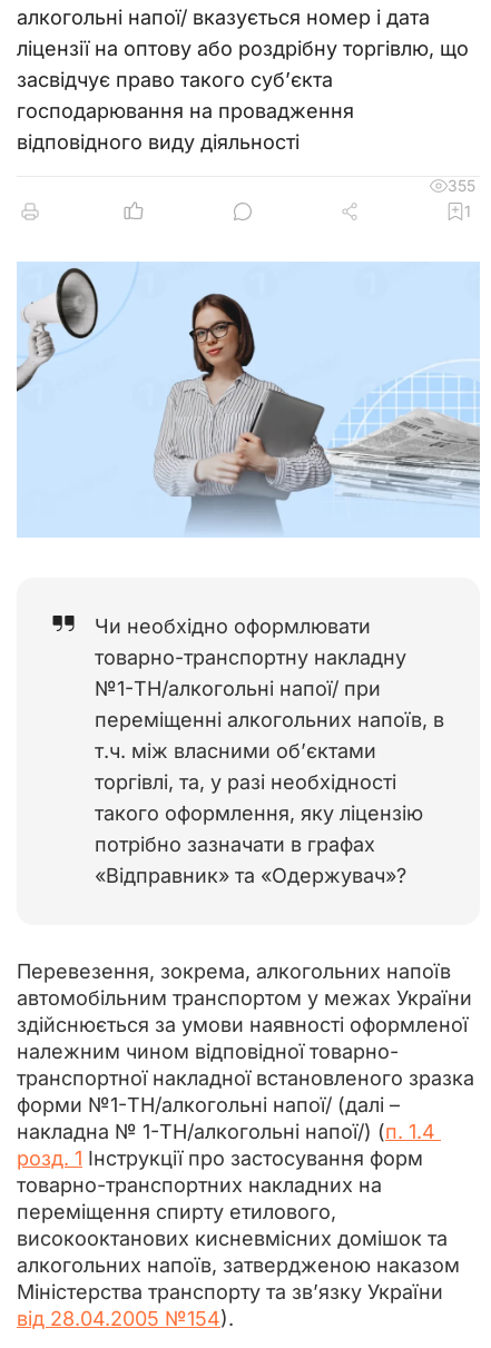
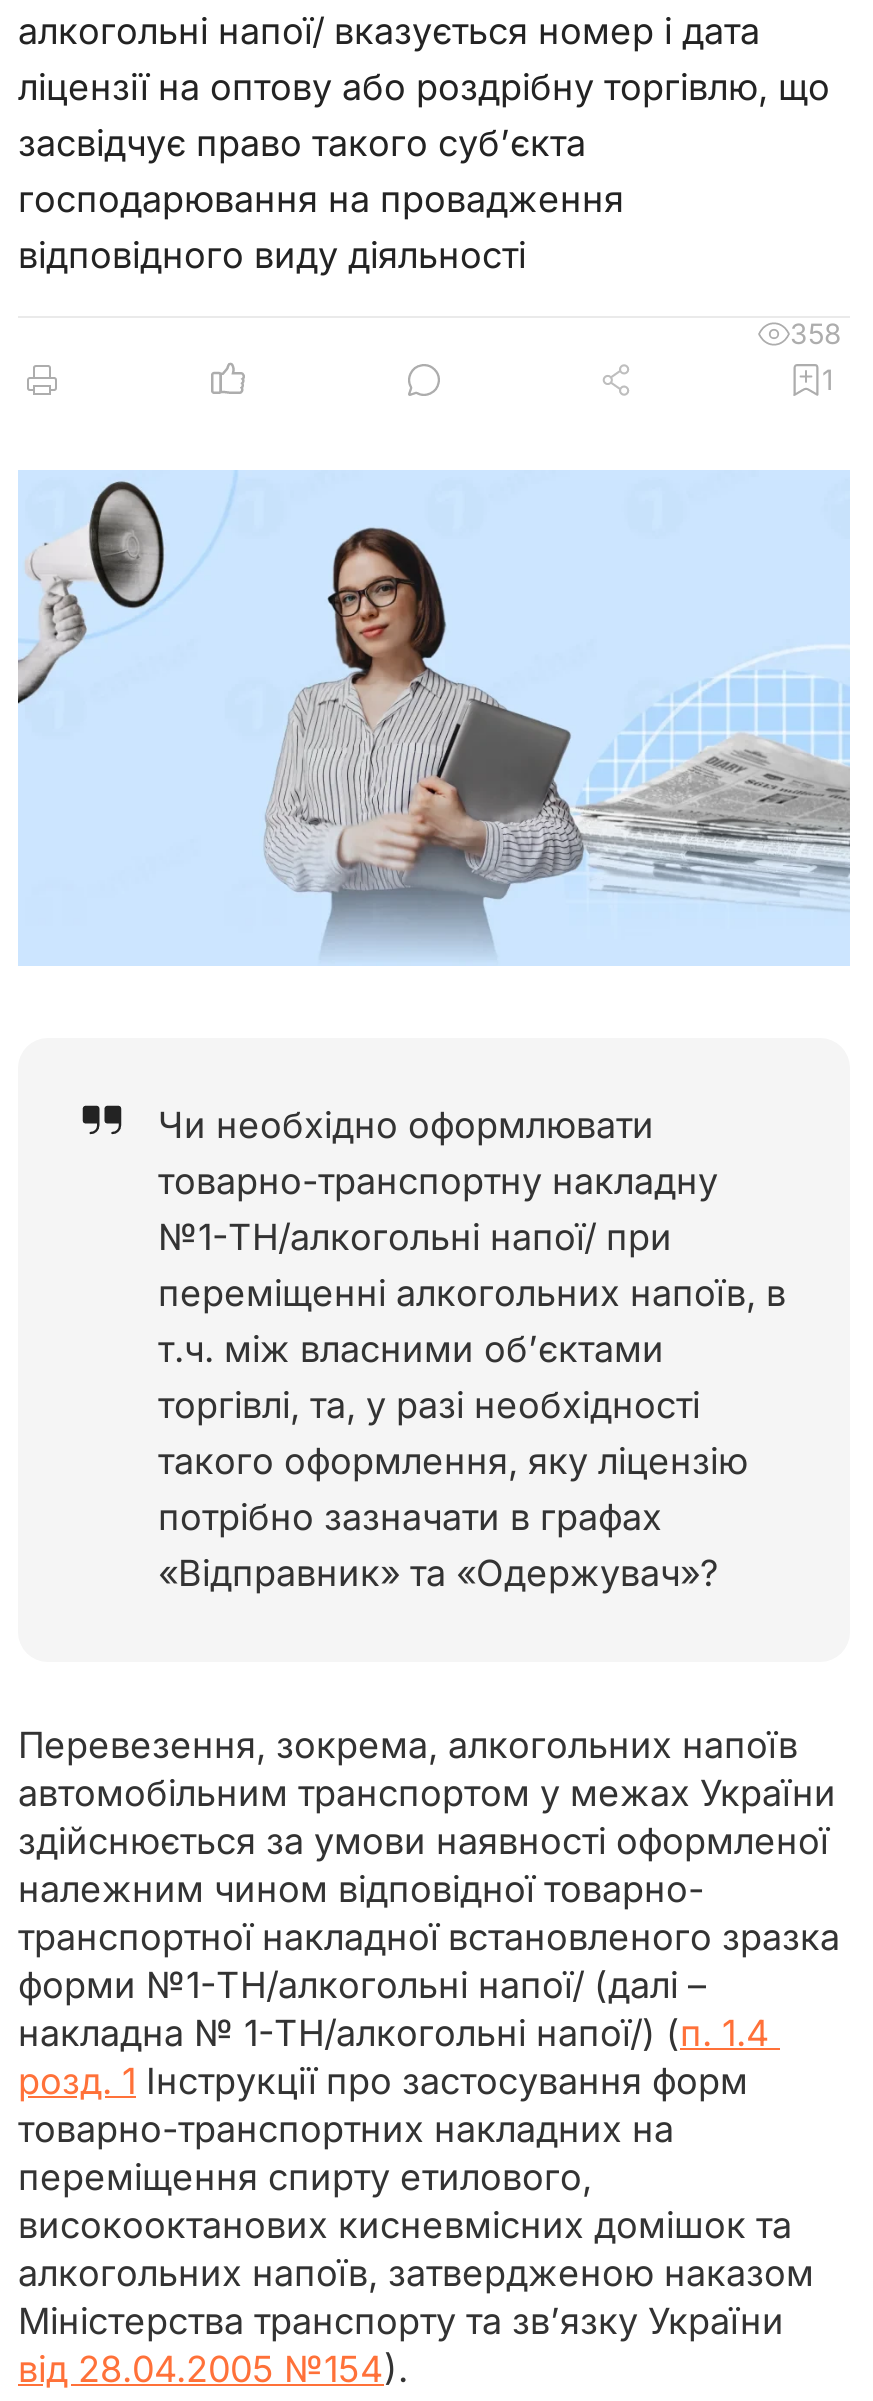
[448,176,475,195] 355 -> [790,316,842,350] 358

